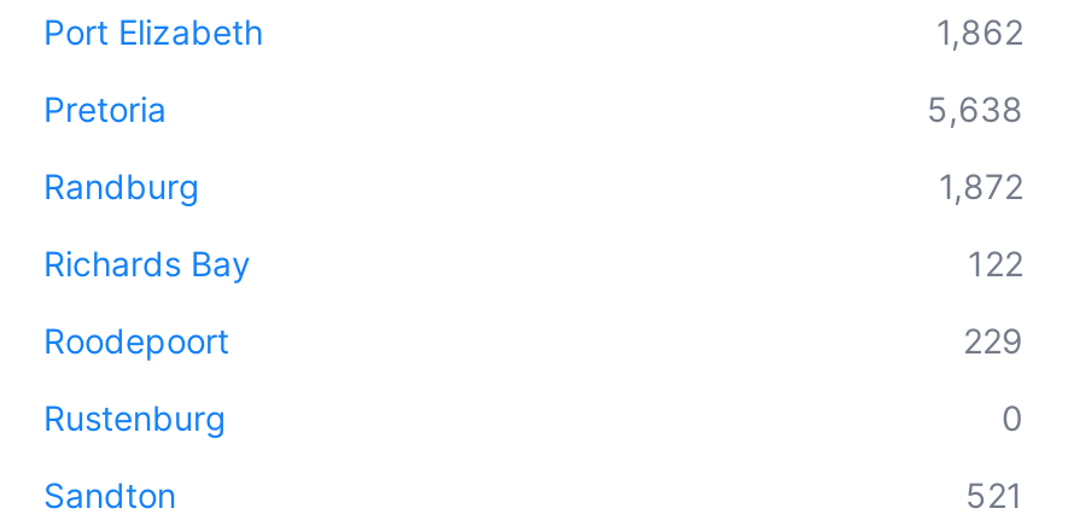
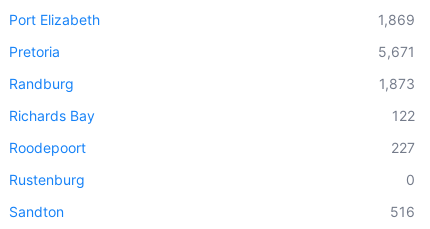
[936,11,1023,52] 1,862 -> [378,11,415,28] 1,869
[927,88,1023,129] 5,638 -> [378,43,415,60] 5,671
[939,165,1023,206] 1,872 -> [379,75,415,92] 1,873
[963,319,1023,360] 229 -> [391,139,415,156] 227
[965,474,1023,515] 521 -> [390,203,415,220] 516

